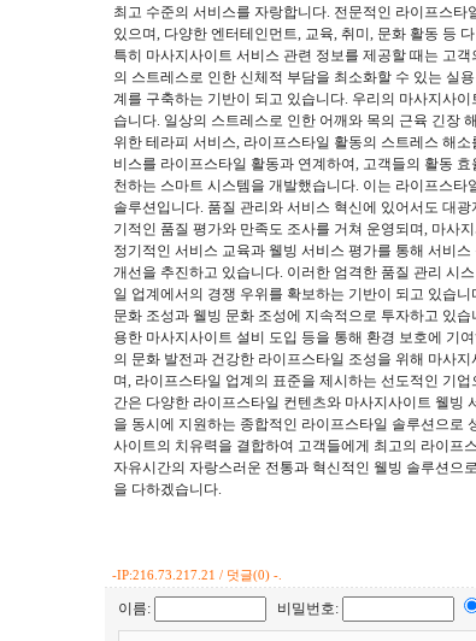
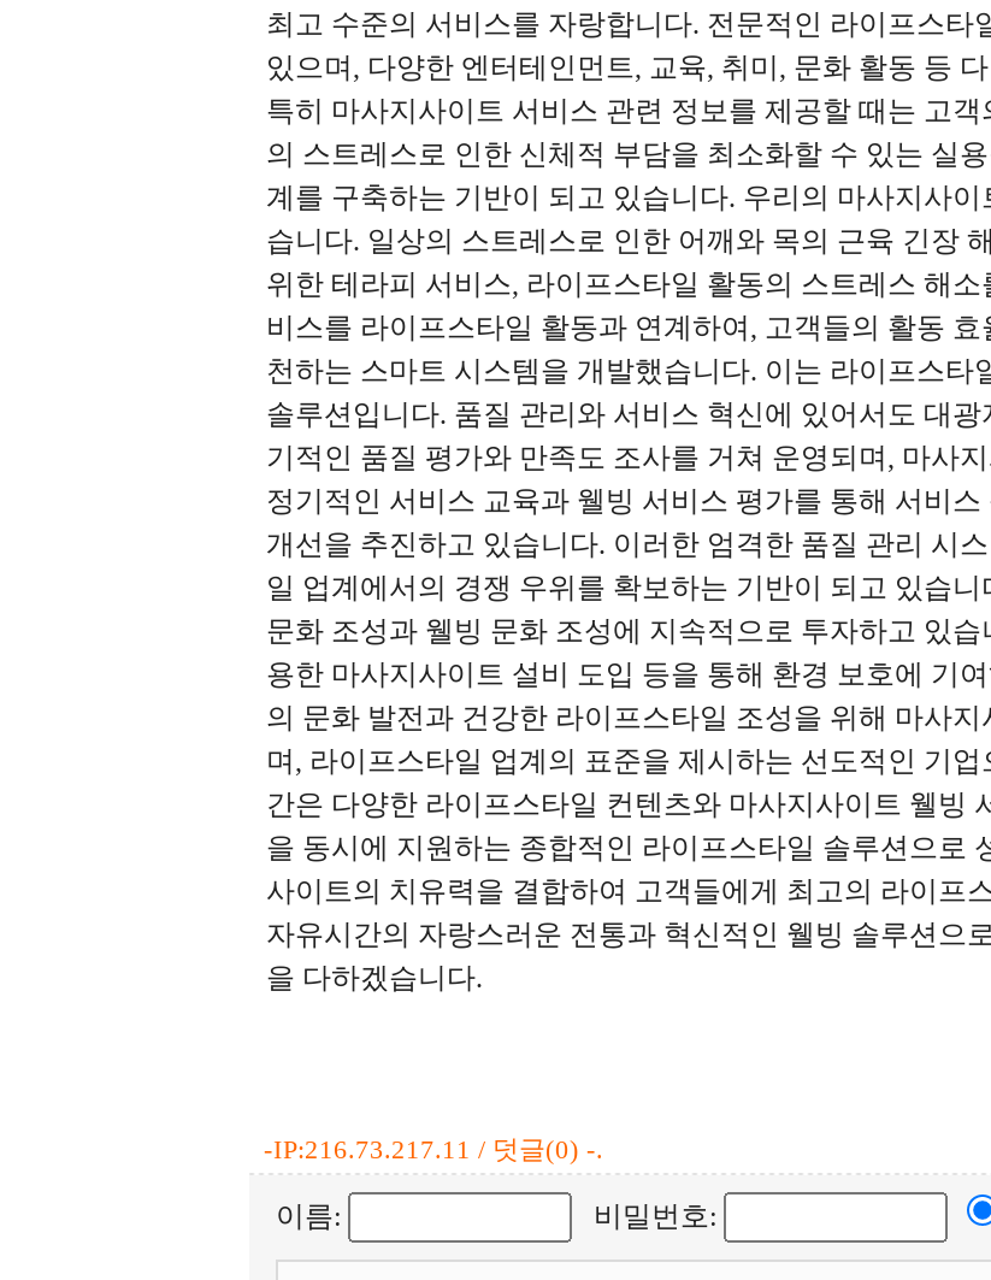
[105,568,282,582] -IP:216.73.217.21 / 덧글(0) -. -> [249,1134,603,1163] -IP:216.73.217.11 / 덧글(0) -.

